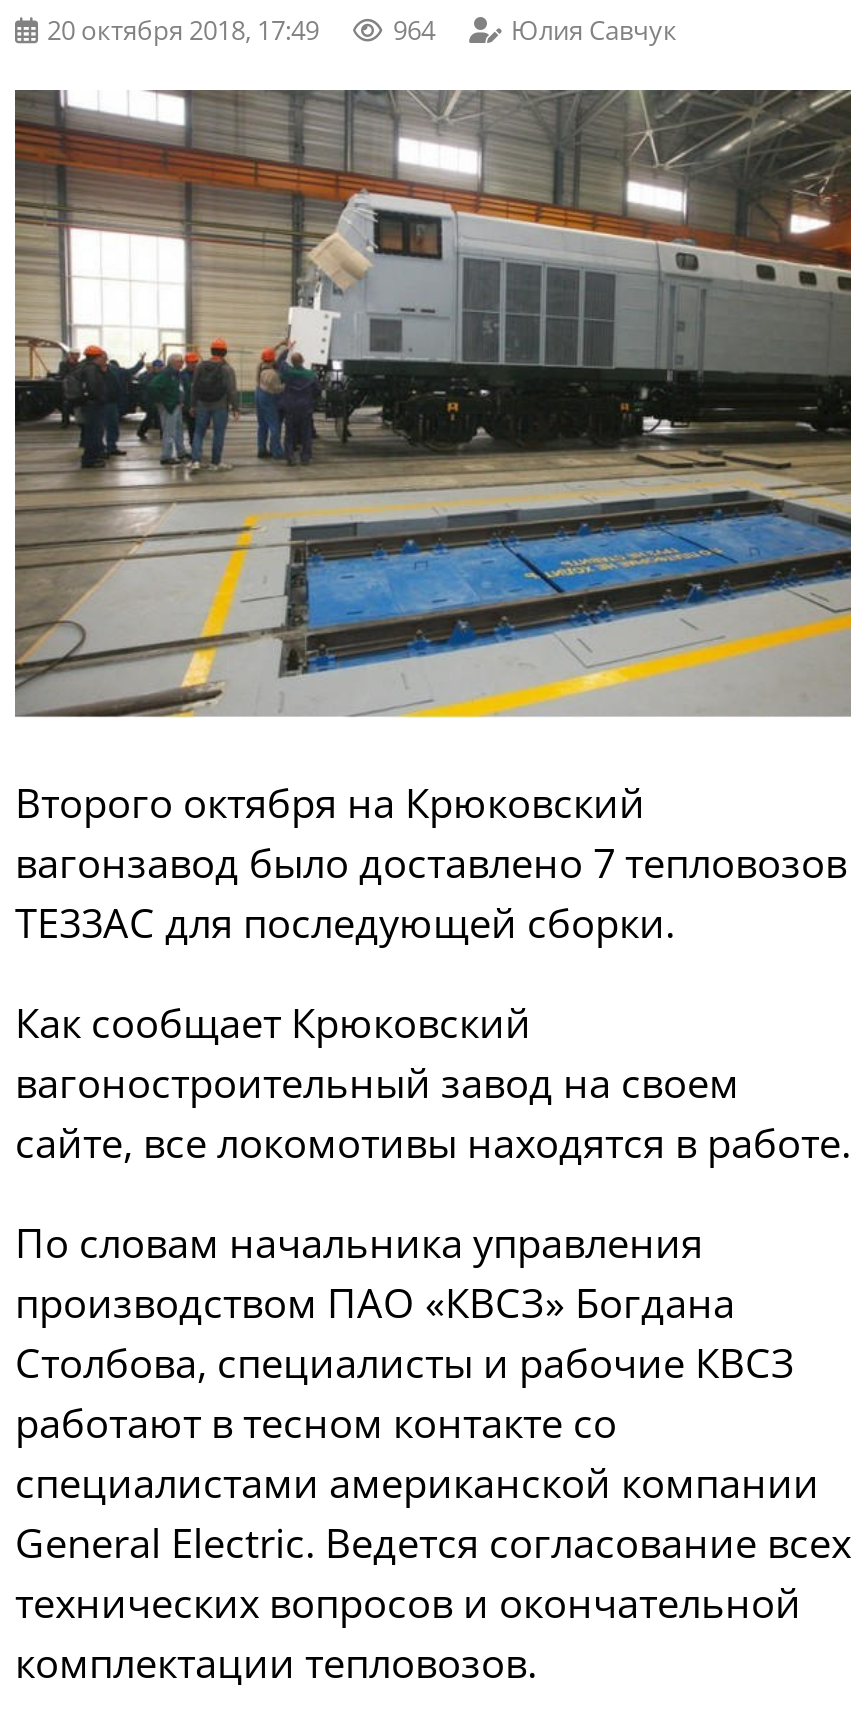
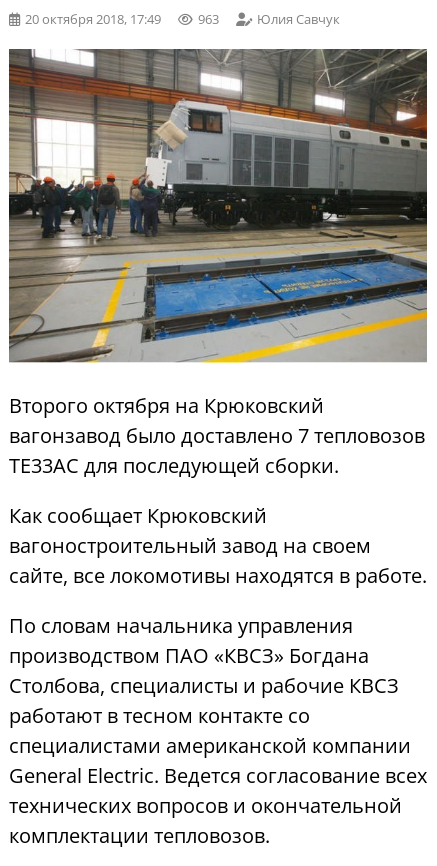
[393,12,435,48] 964 -> [198,10,219,28] 963

